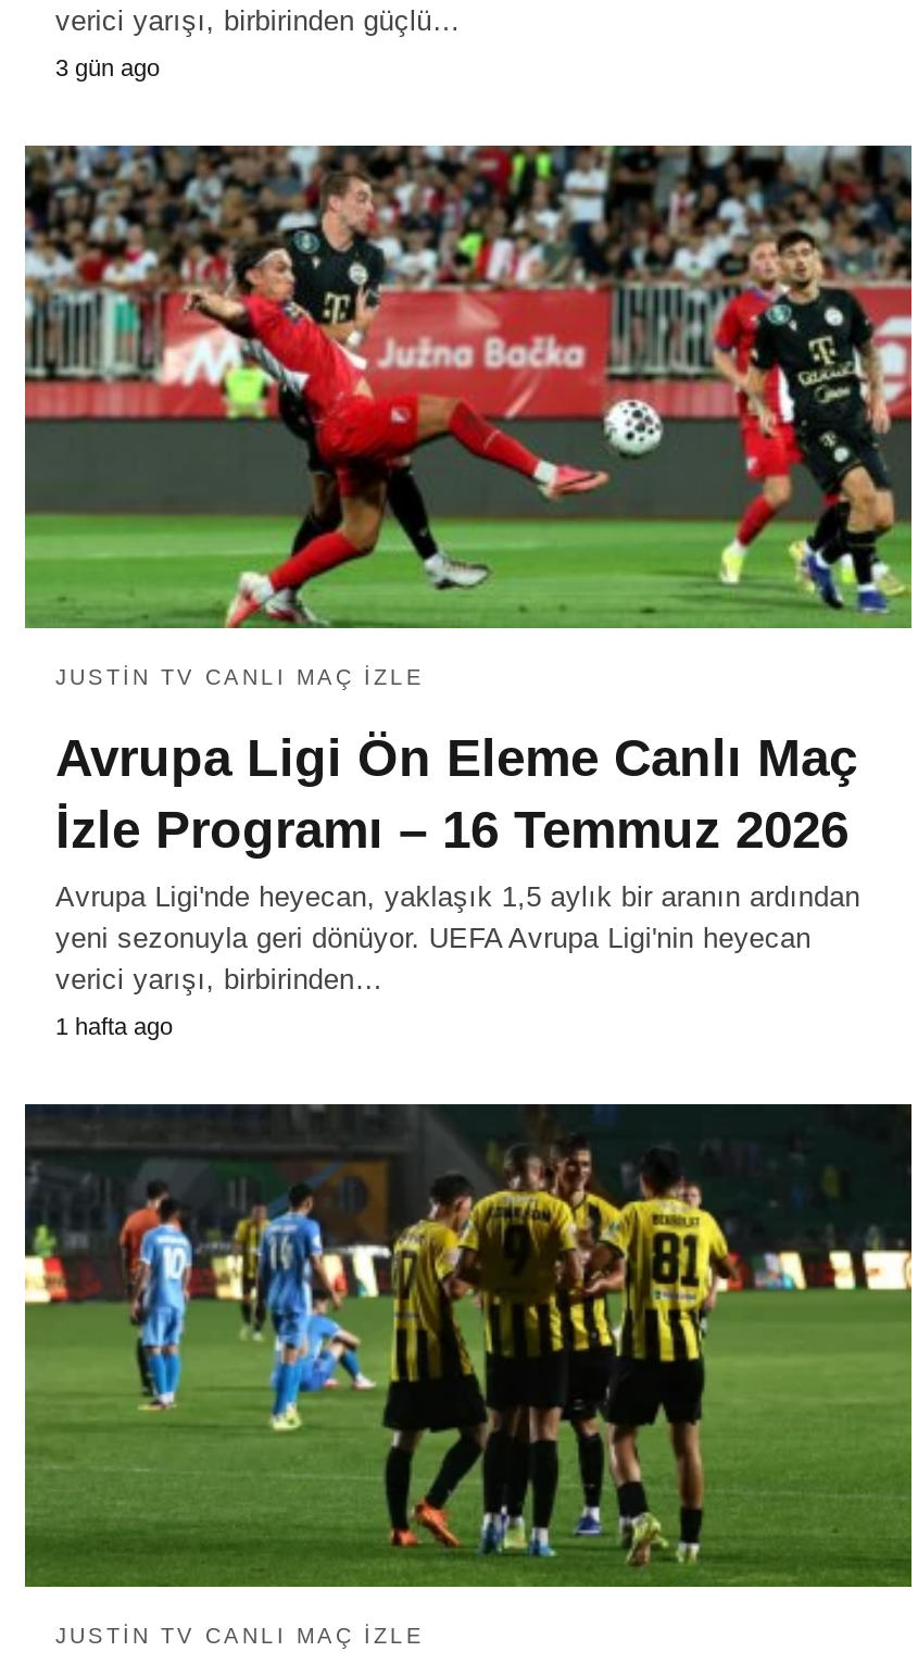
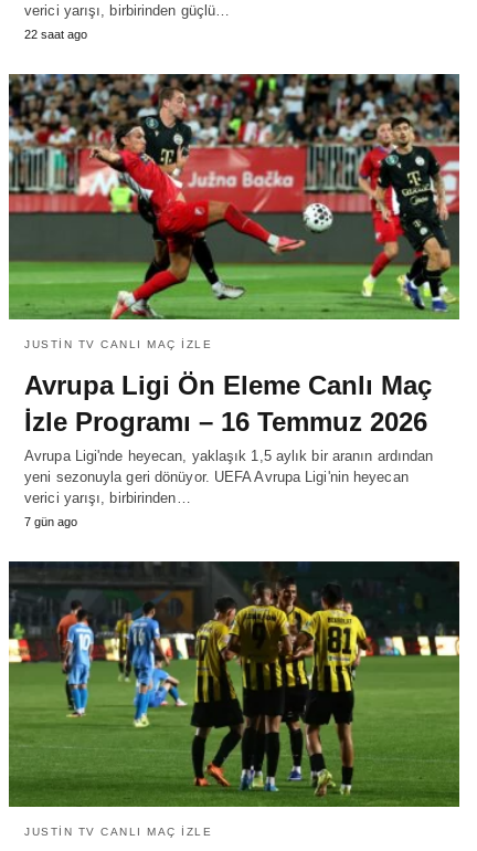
[55,55,160,81] 3 gün ago -> [24,28,87,41] 22 saat ago
[55,1013,173,1039] 1 hafta ago -> [24,515,77,528] 7 gün ago

